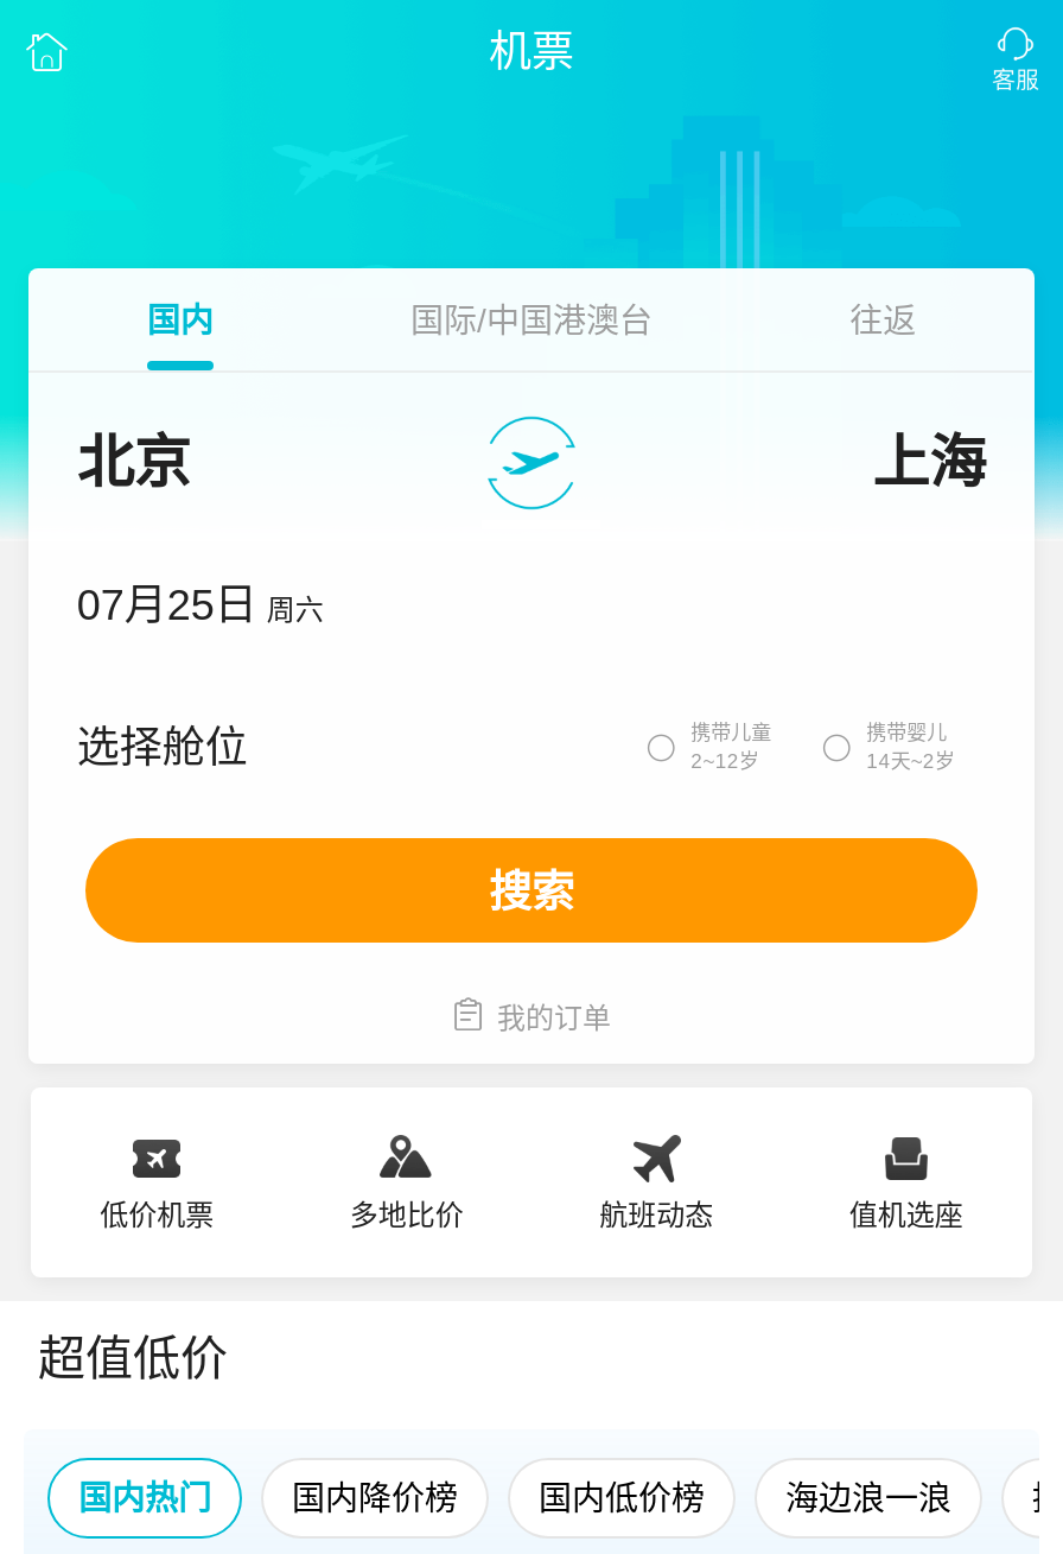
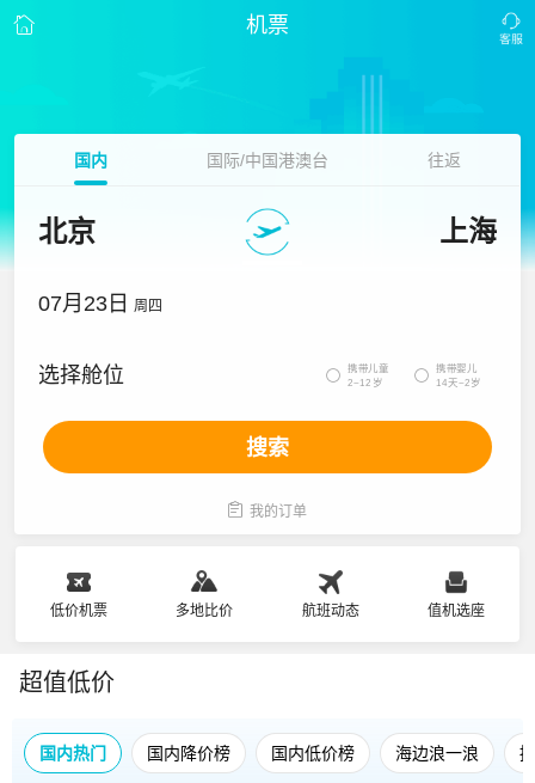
[77,582,323,629] 07月25日 周六 -> [39,292,163,316] 07月23日 周四

